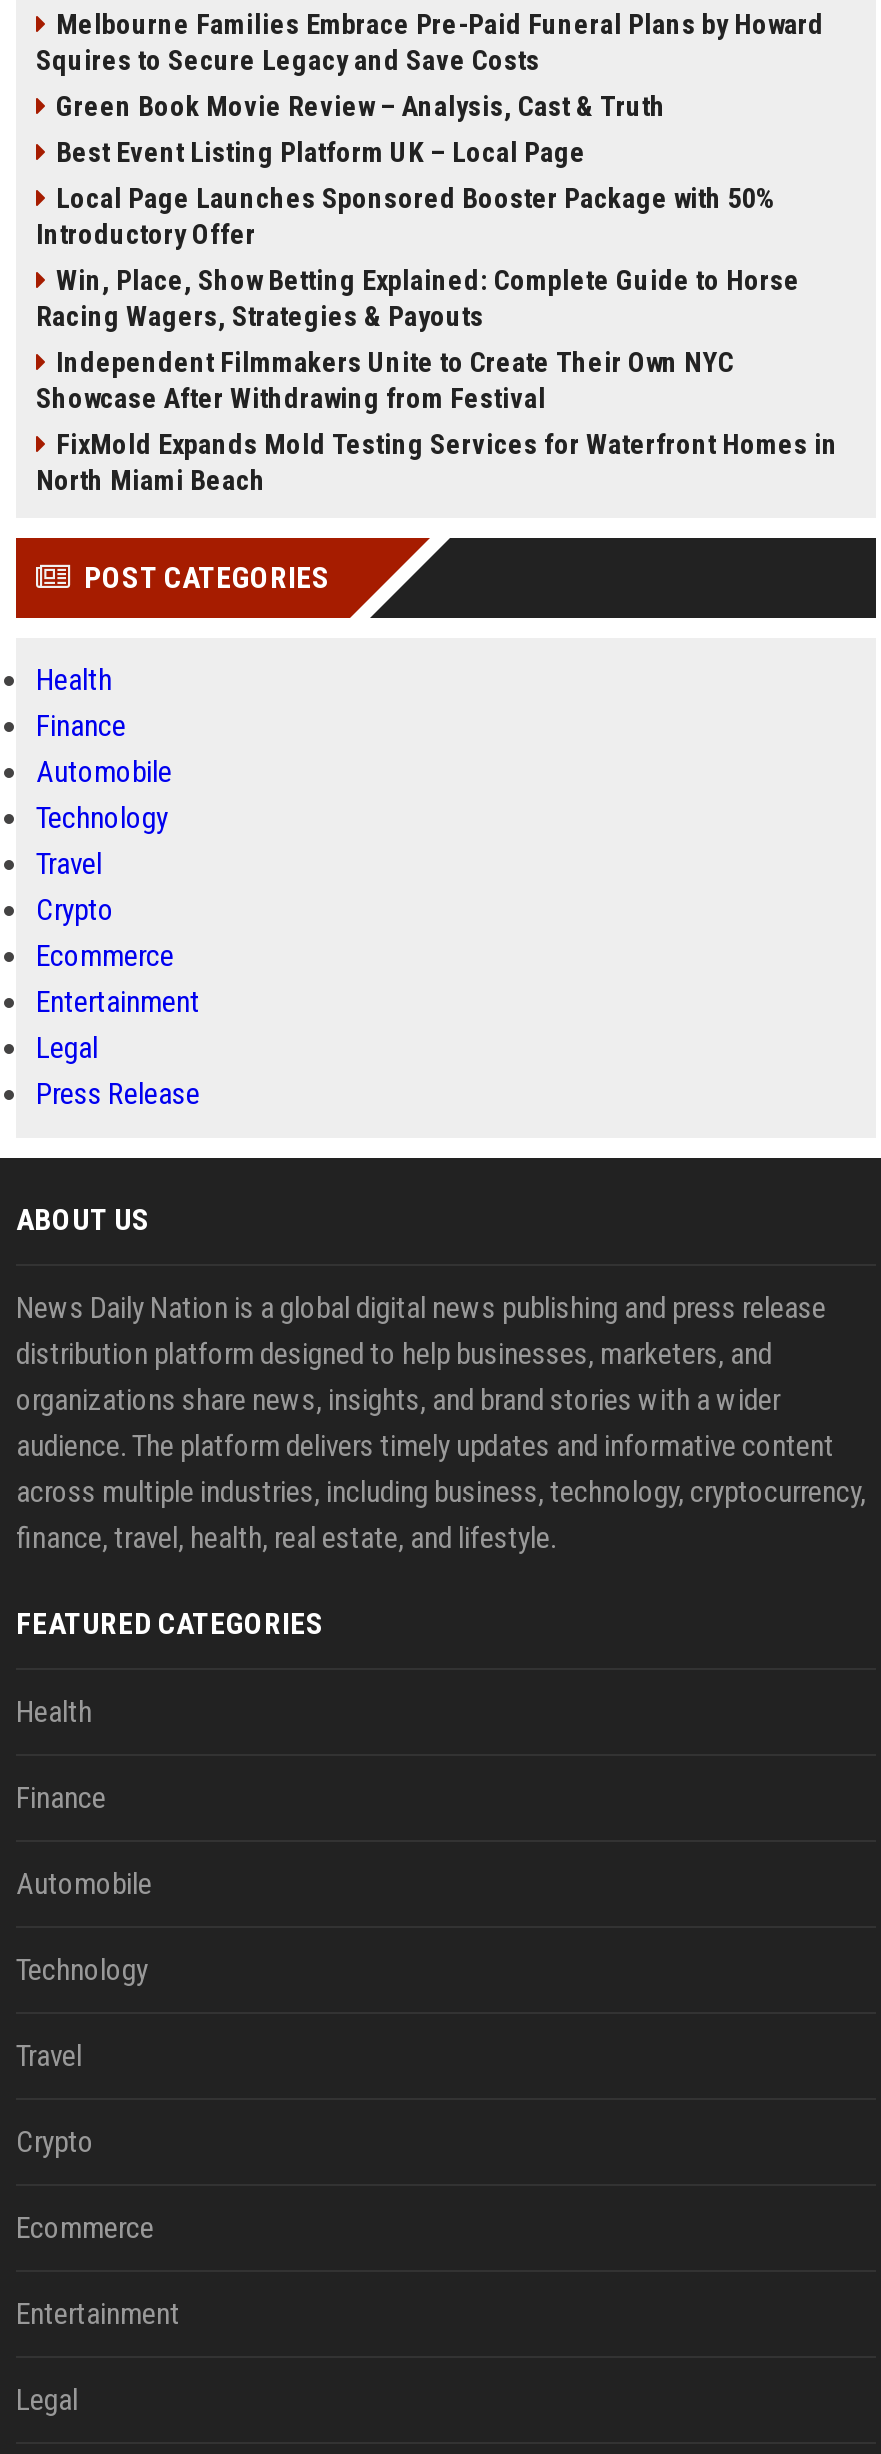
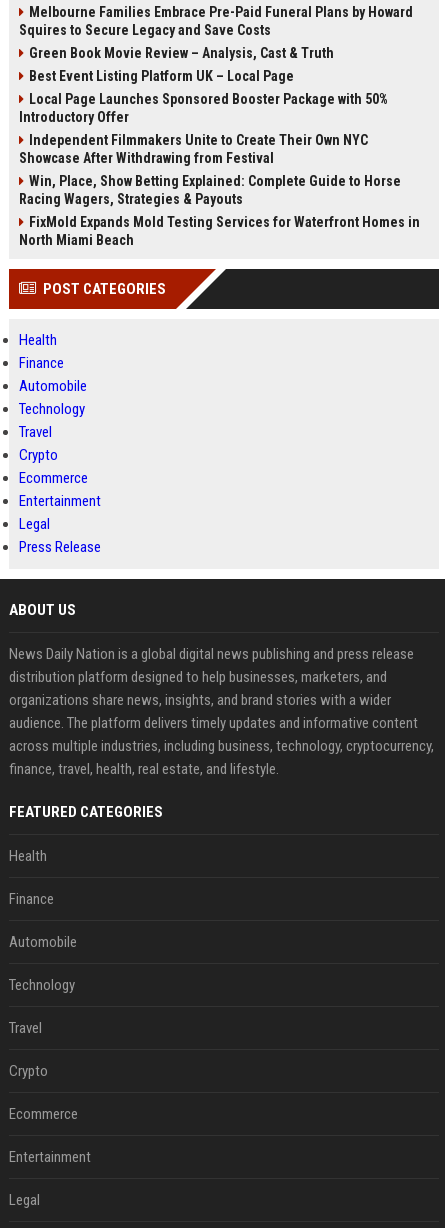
moved [36,264,800,332] -> [19,173,401,207]: Win, Place, Show Betting Explained: Complete Guide to Horse | Racing Wagers, Strategies & Payouts
moved [36,346,734,414] -> [19,132,368,166]: Independent Filmmakers Unite to Create Their Own NYC | Showcase After Withdrawing from Festival

